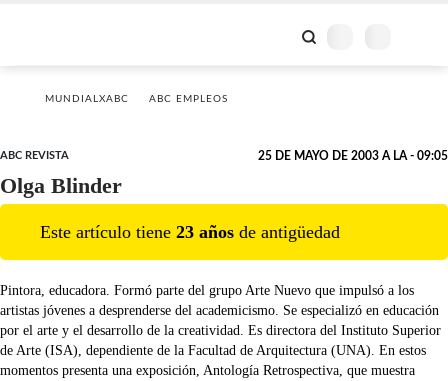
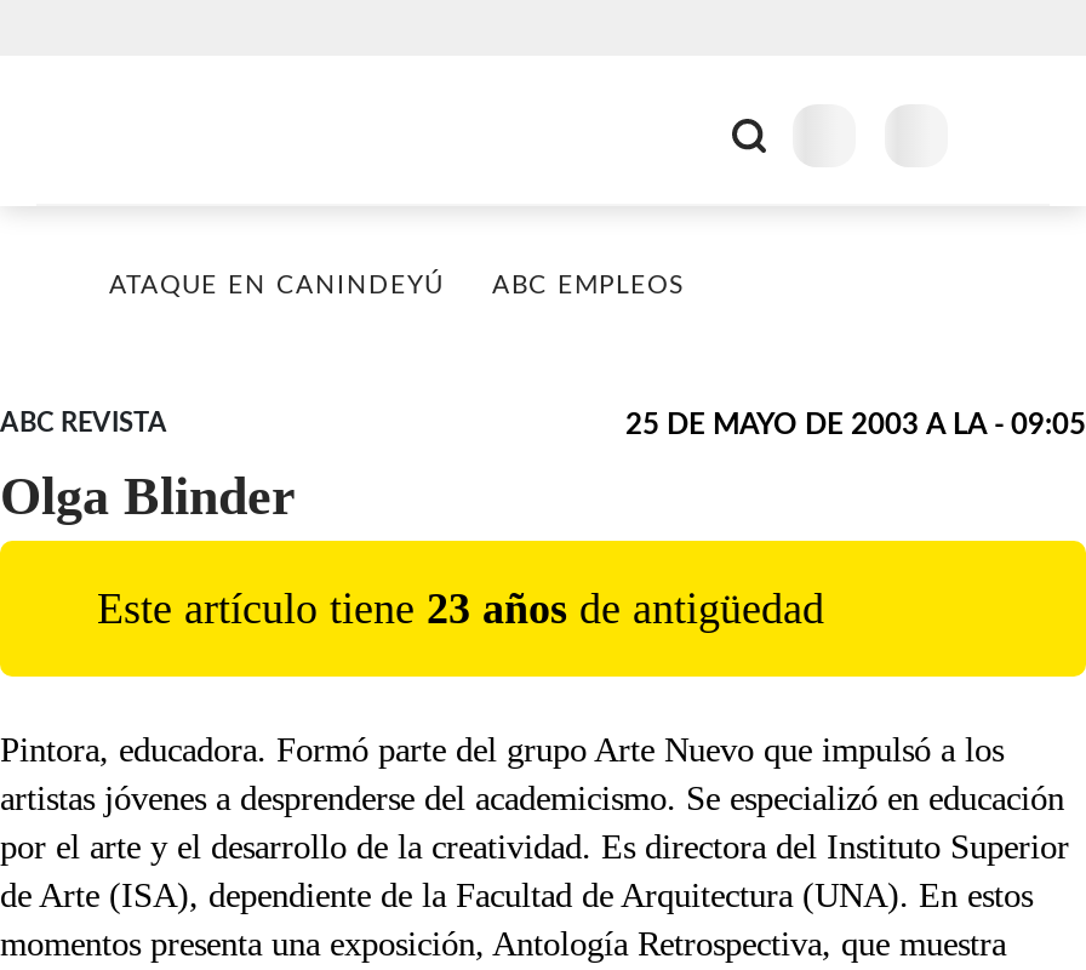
[45,94,129,104] MUNDIALXABC -> [109,274,444,298] ATAQUE EN CANINDEYÚ

